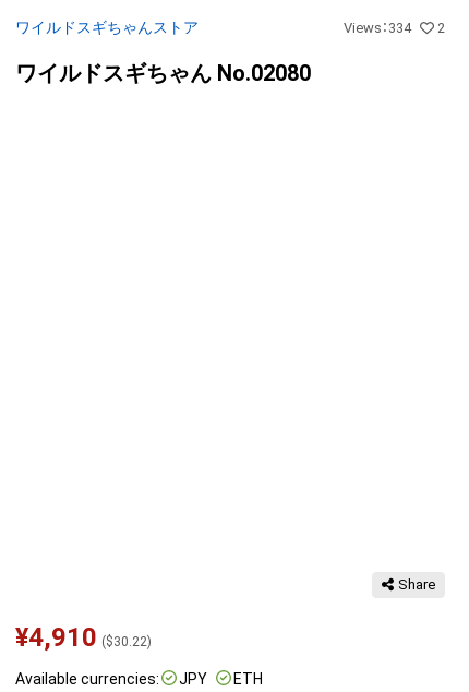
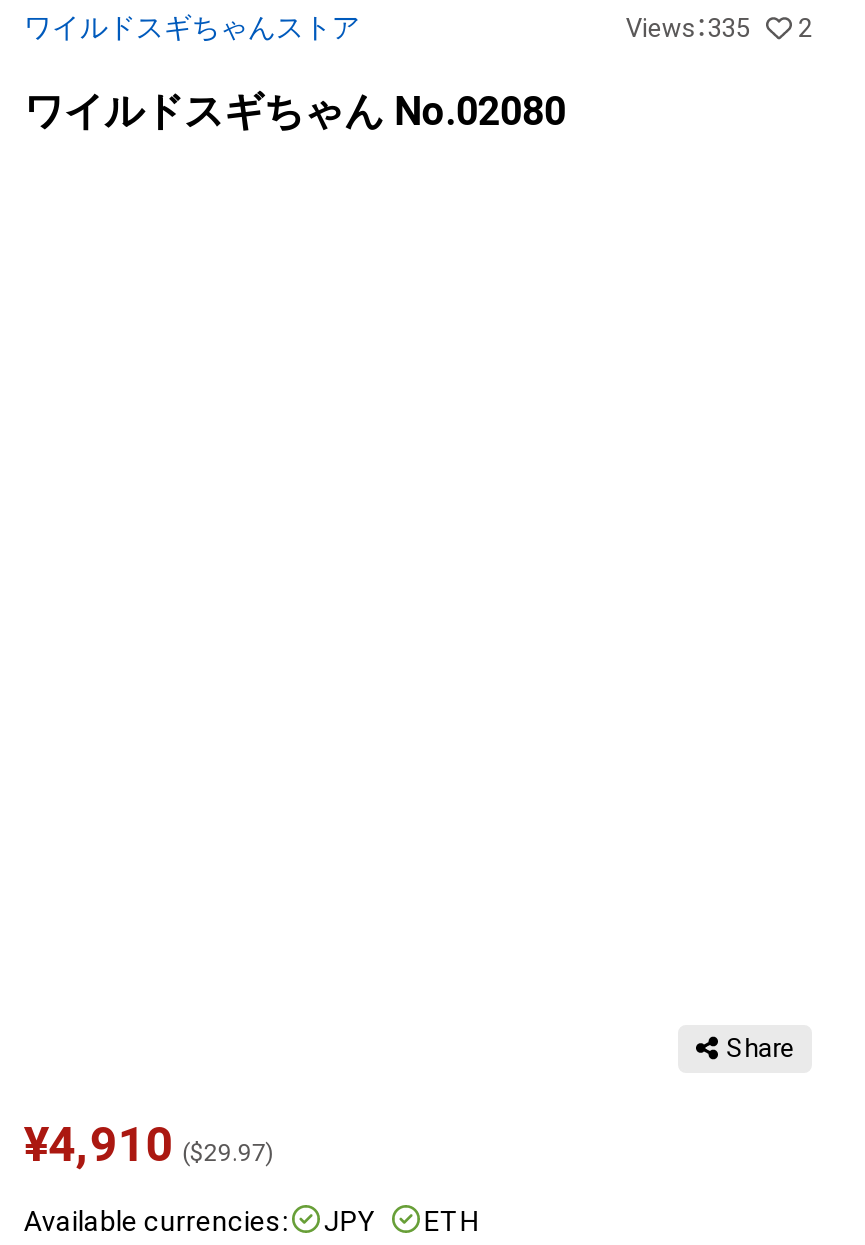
[343,20,445,36] Views：334 2 -> [626,13,812,43] Views：335 2
[15,622,151,652] ¥4,910 ($30.22) -> [24,1116,274,1172] ¥4,910 ($29.97)

